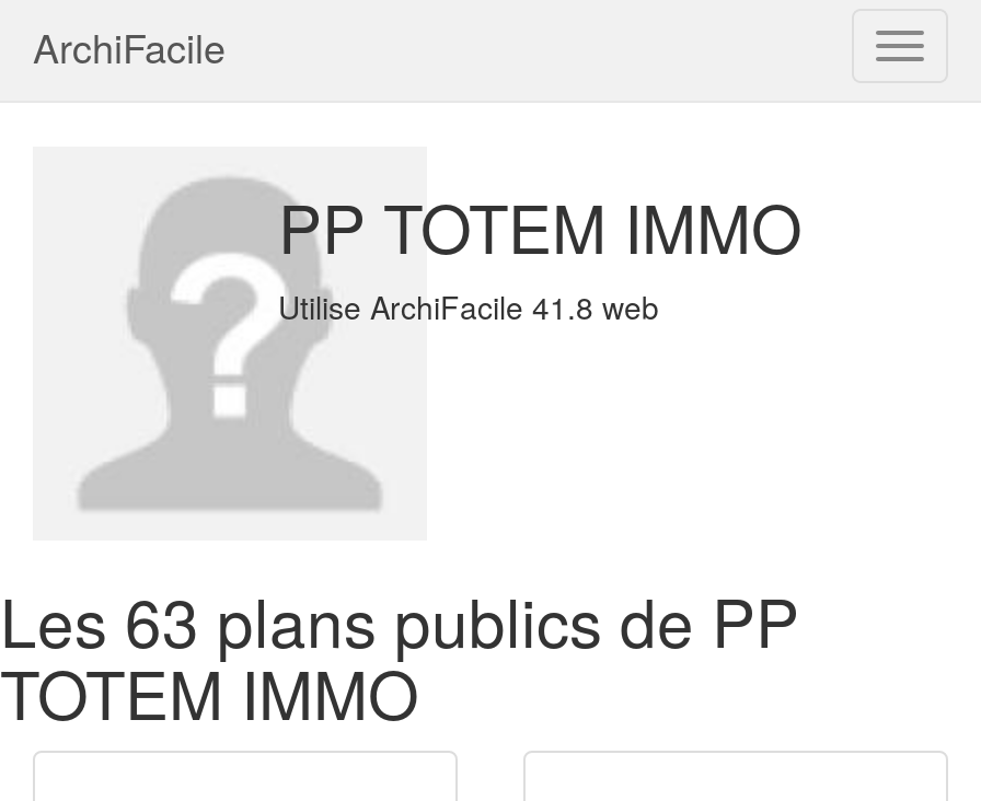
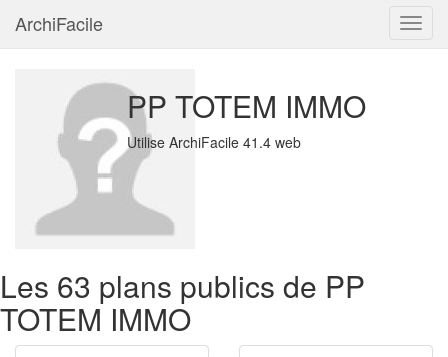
[278,285,659,328] Utilise ArchiFacile 41.8 web -> [127,132,301,152] Utilise ArchiFacile 41.4 web

